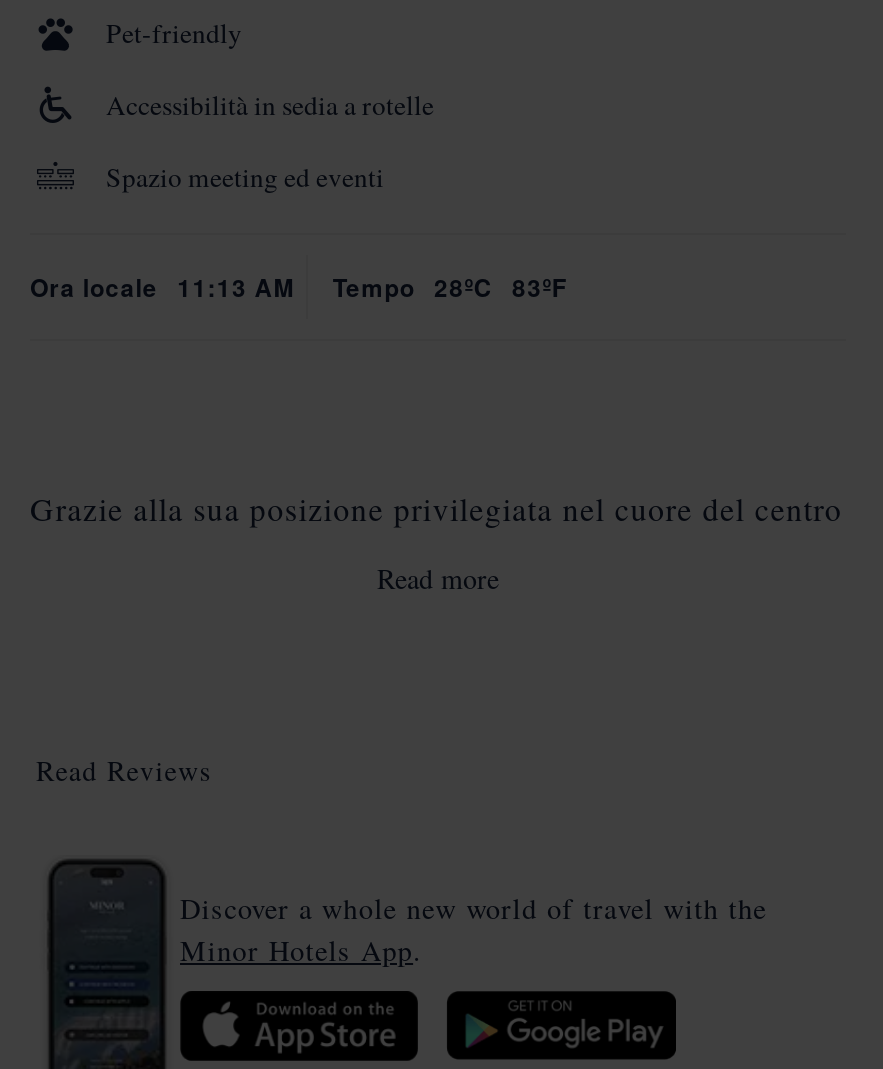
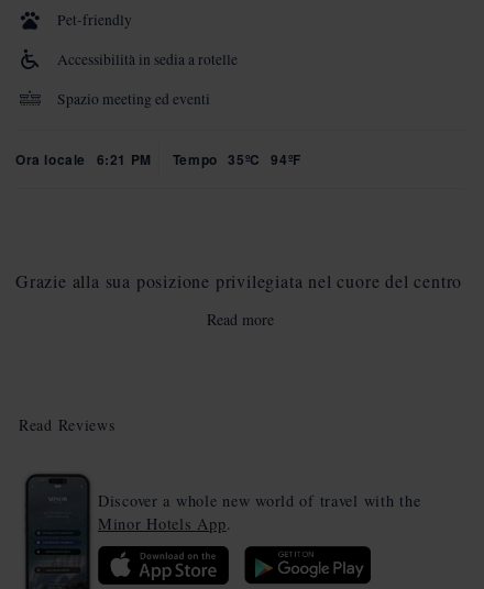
[30,269,295,305] Ora locale 11:13 AM -> [15,150,152,169] Ora locale 6:21 PM
[333,269,567,305] Tempo 28ºC 83ºF -> [172,150,301,169] Tempo 35ºC 94ºF

